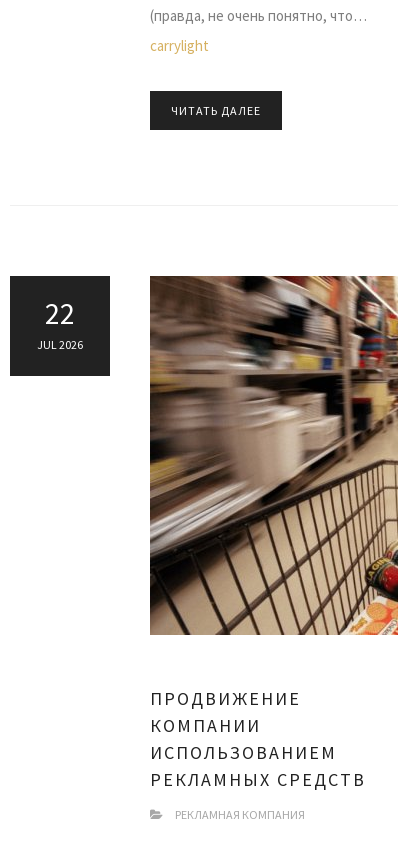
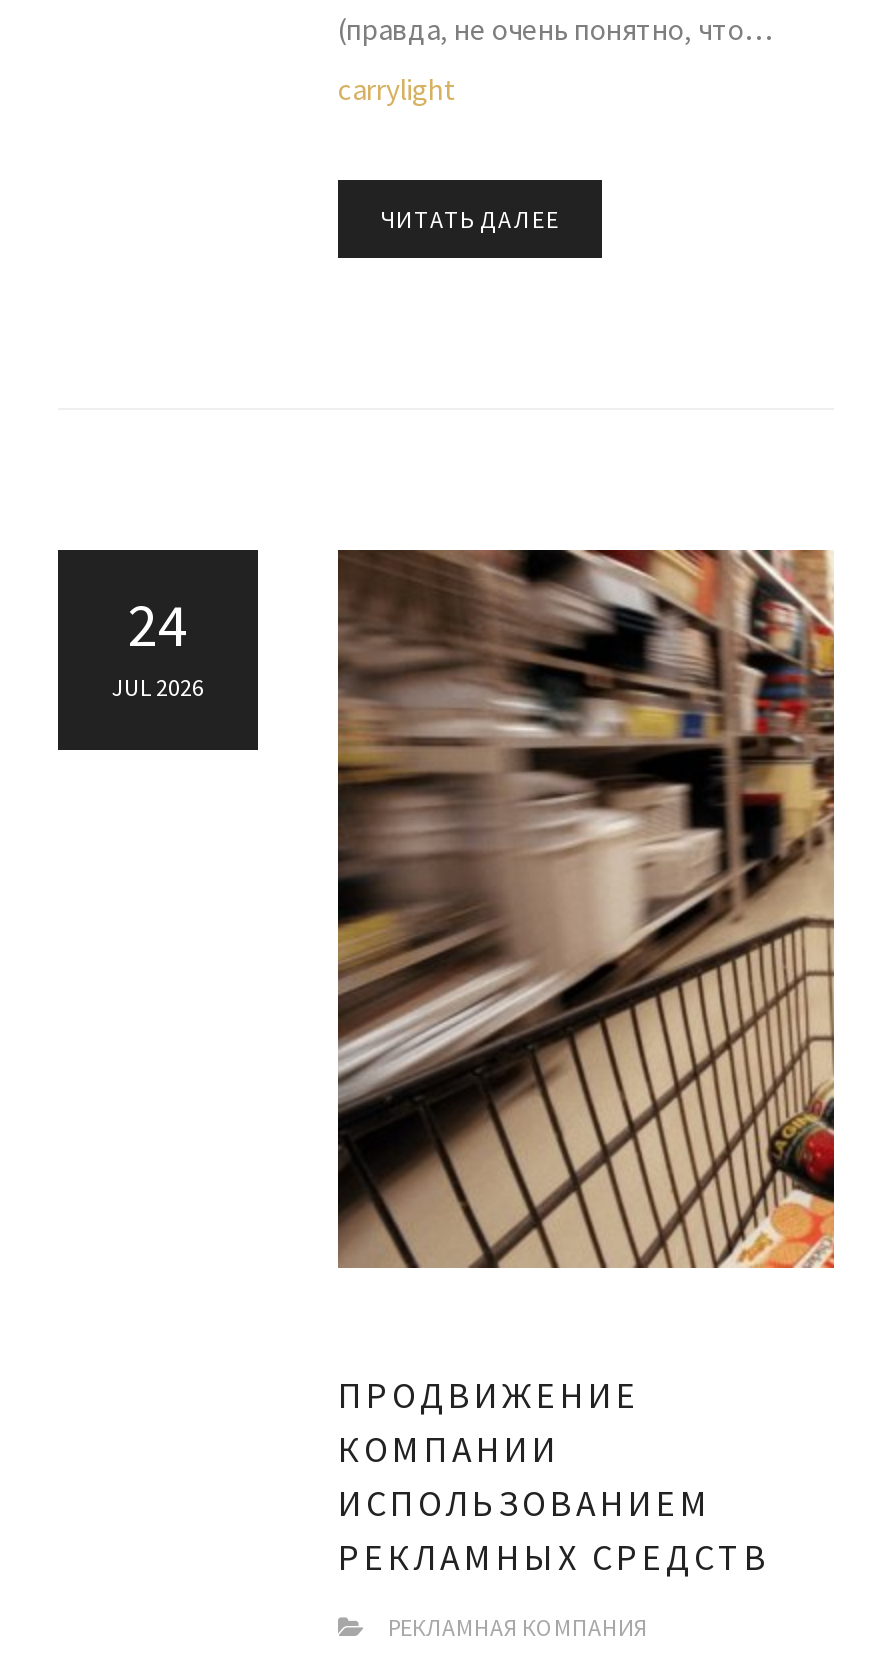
[45,294,75,332] 22 -> [128,586,188,662] 24

